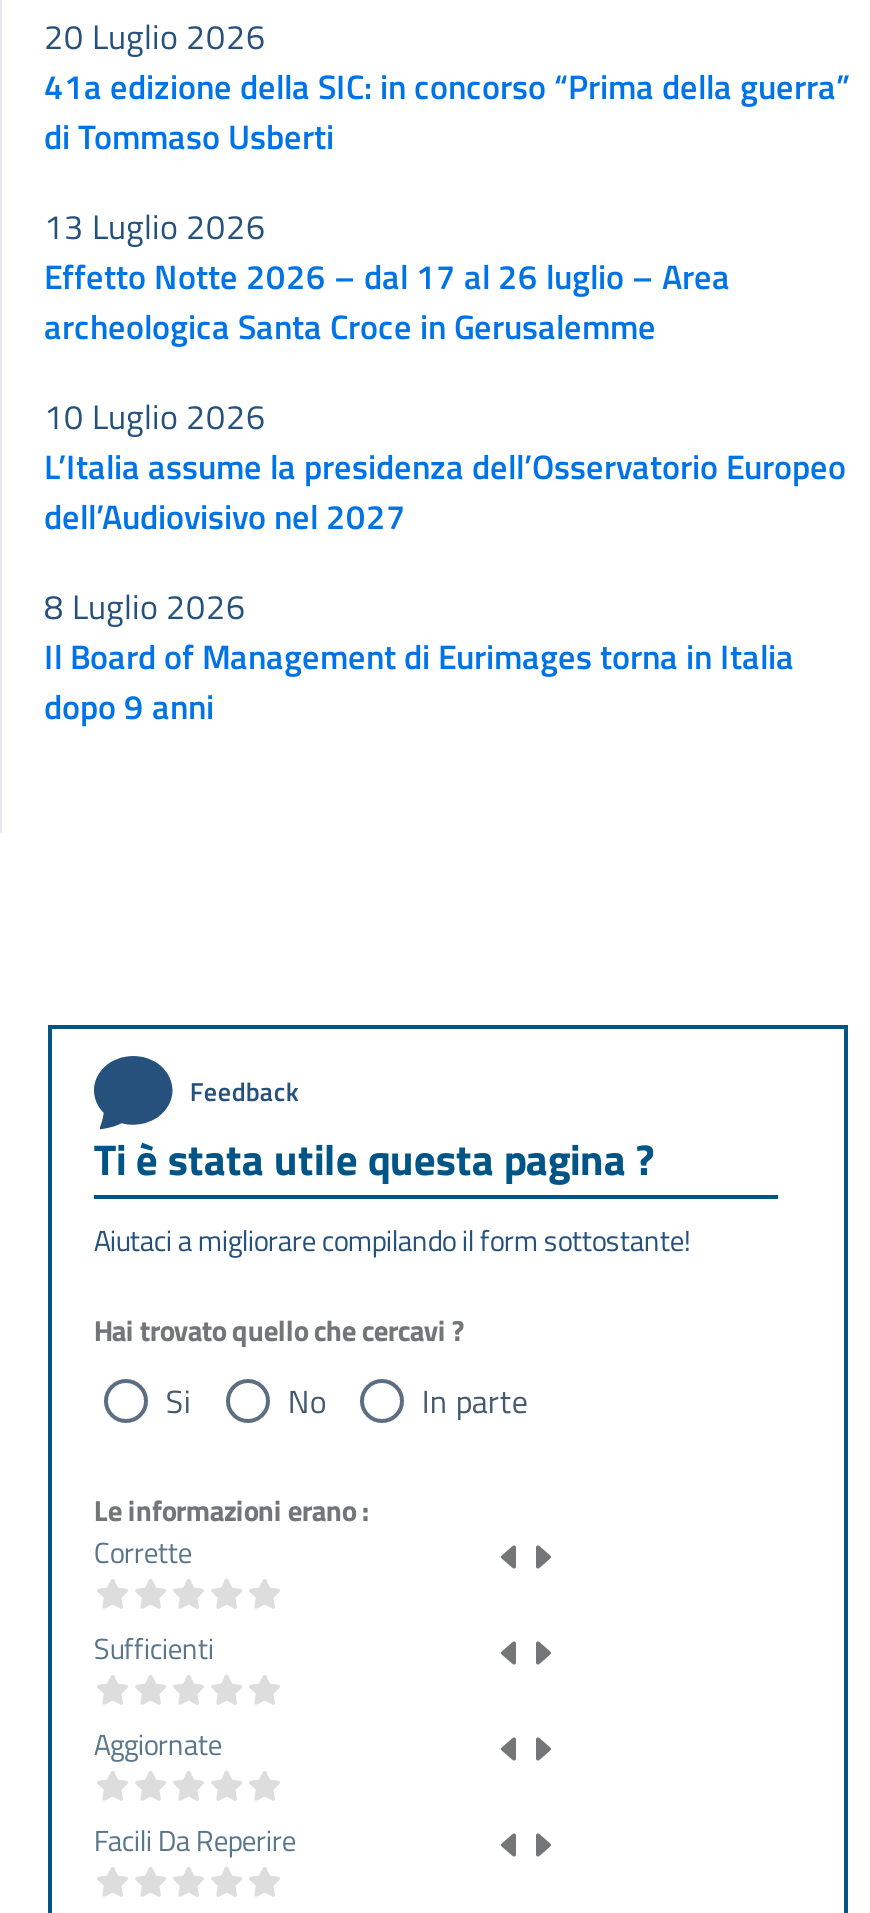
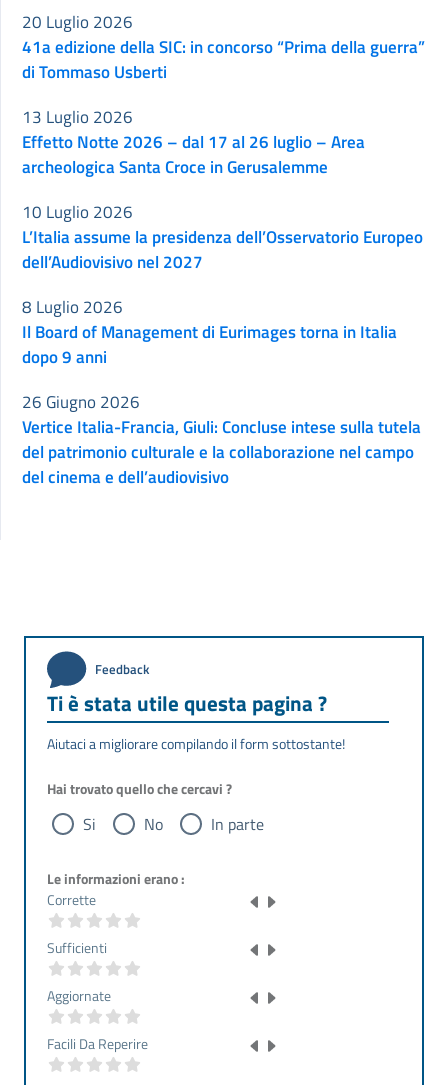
none -> [22,414,421,490] Vertice Italia-Francia, Giuli: Concluse intese sulla tutela | del patrimonio culturale e la collaborazione nel campo | del cinema e dell’audiovisivo
none -> [22,389,140,415] 26 Giugno 2026

